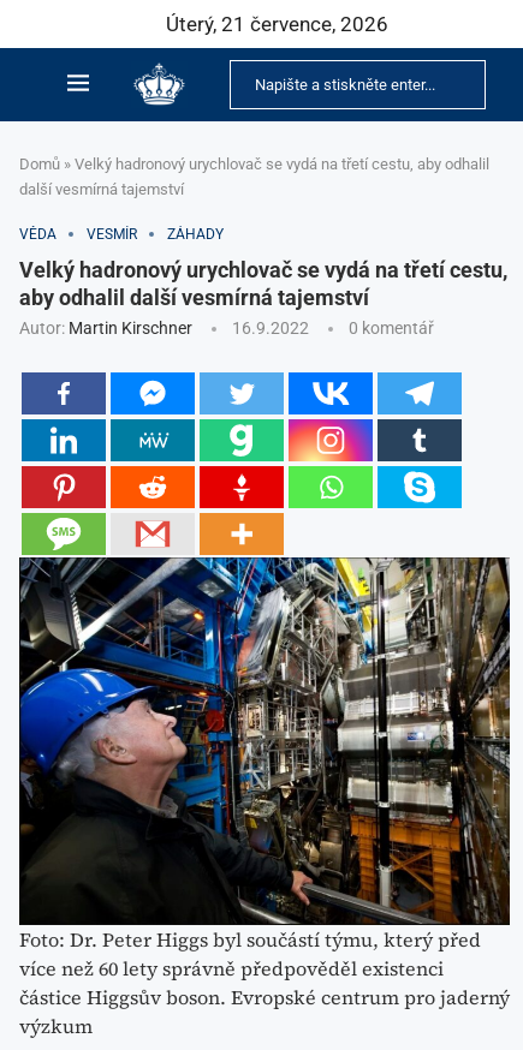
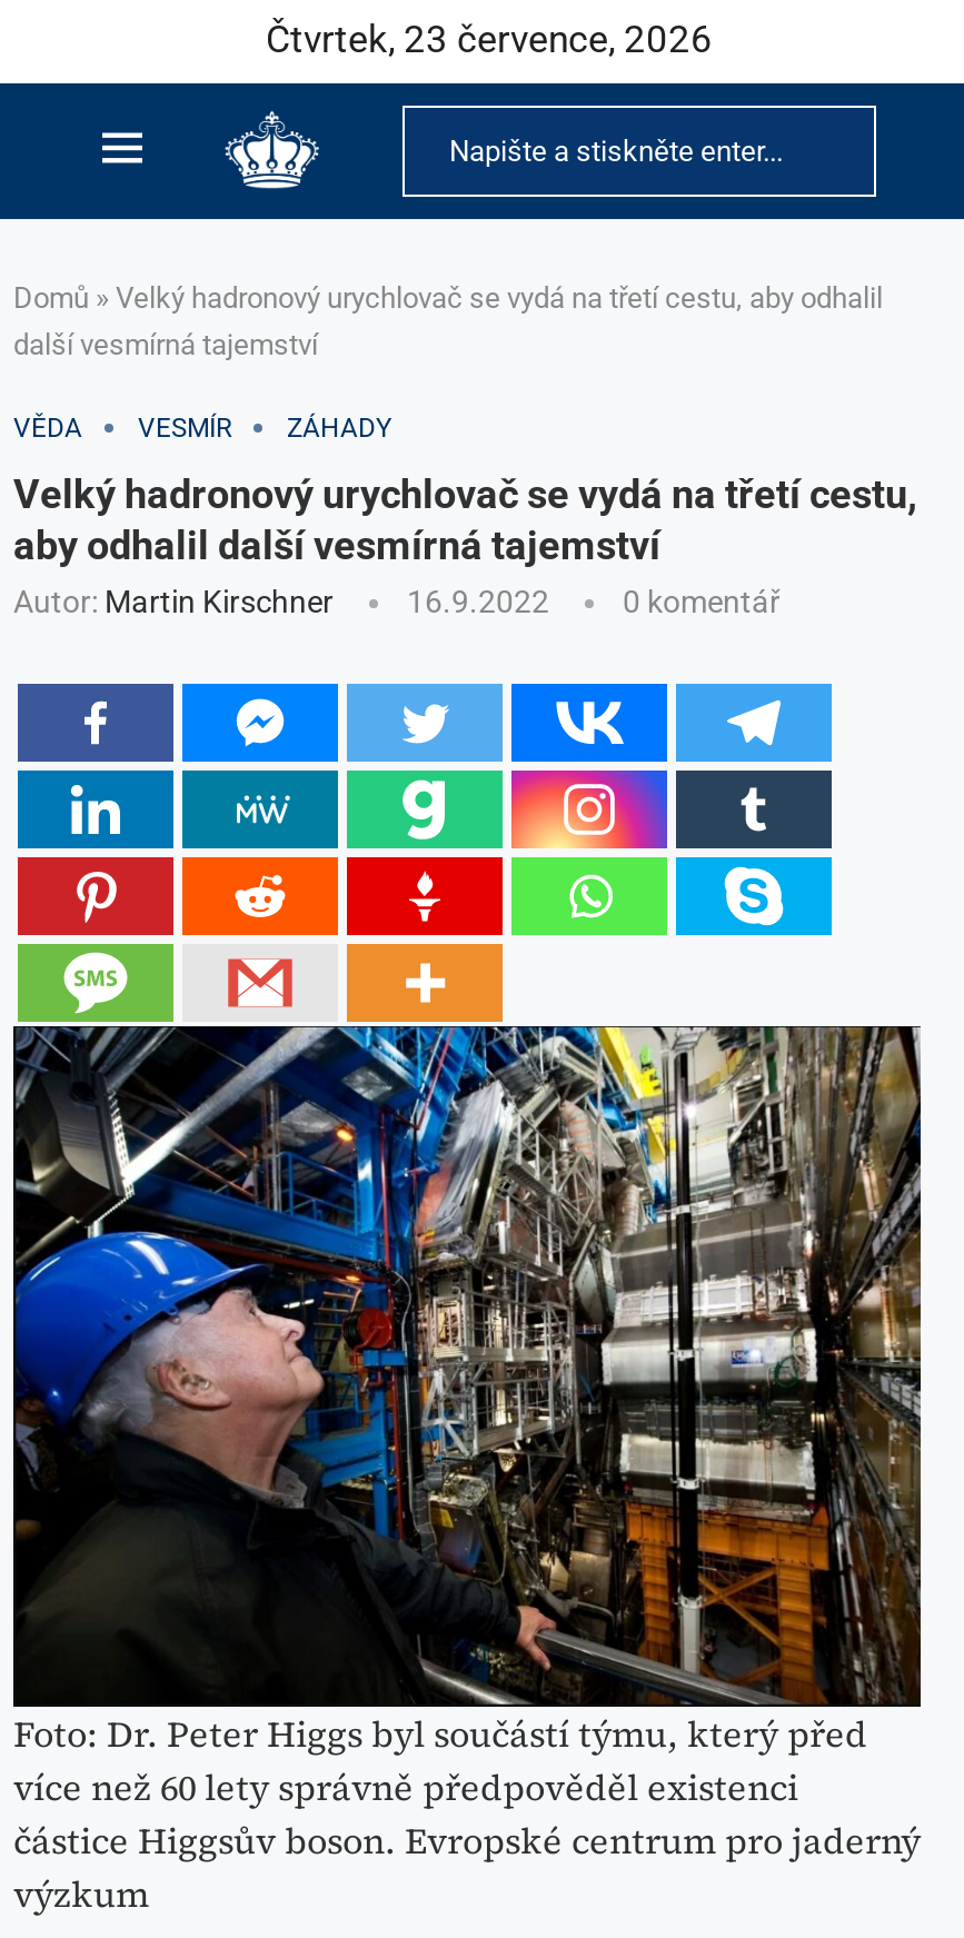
[165,12,388,36] Úterý, 21 července, 2026 -> [266,17,713,61] Čtvrtek, 23 července, 2026

